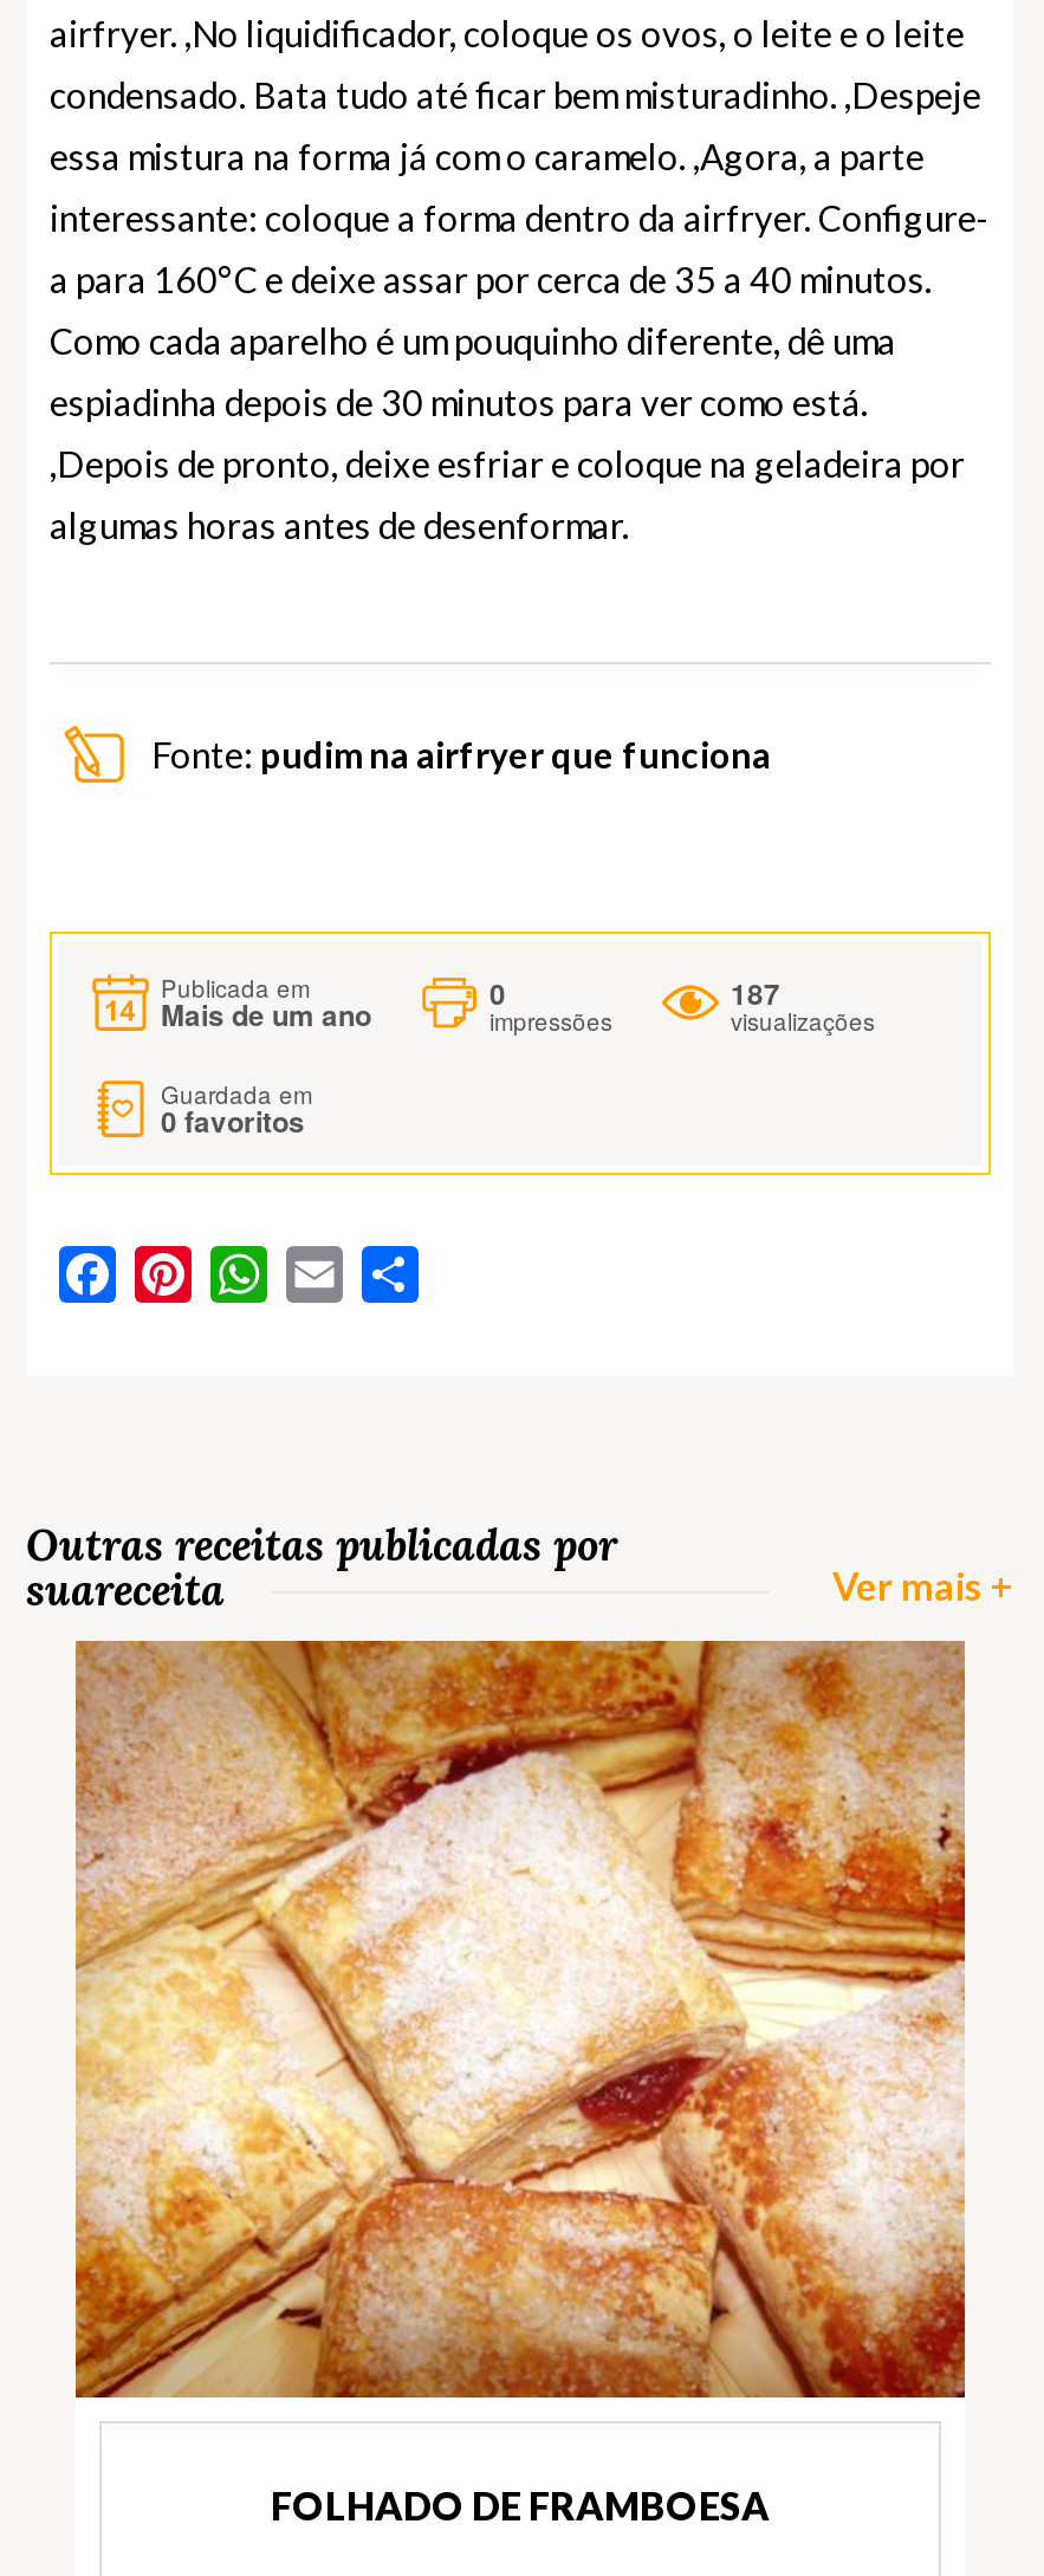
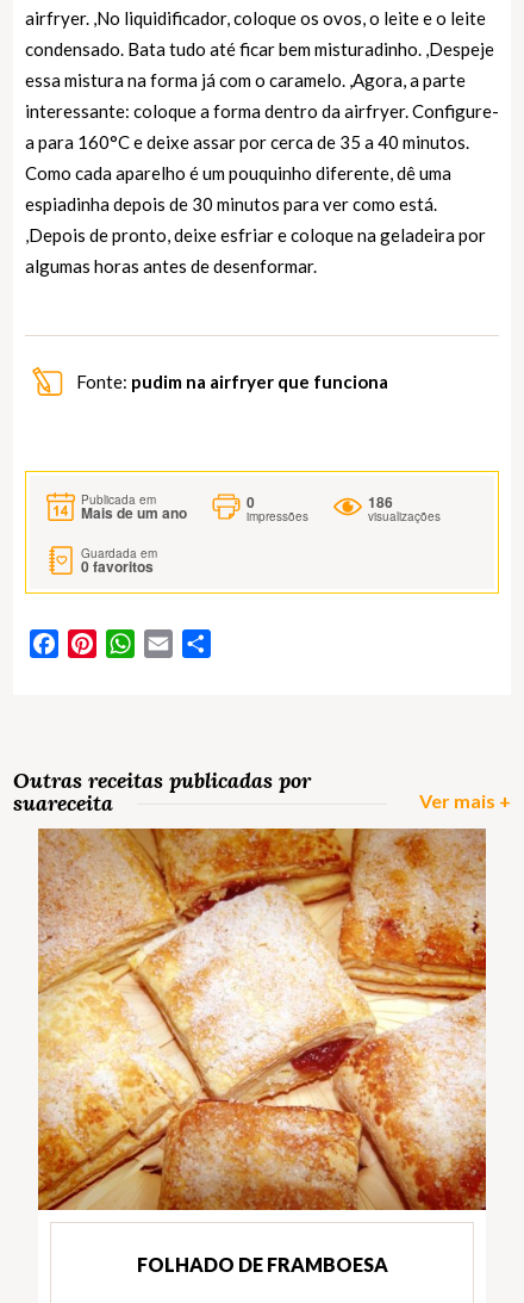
[731,971,780,1013] 187 -> [368,491,393,512] 186

